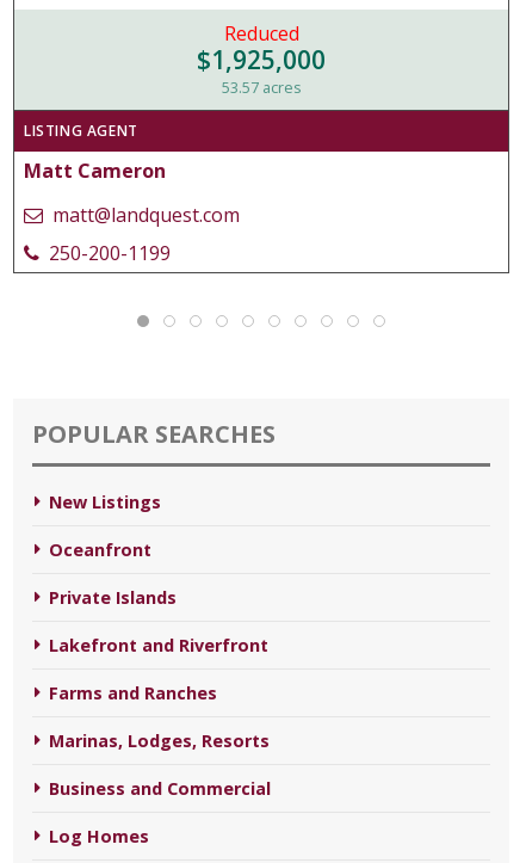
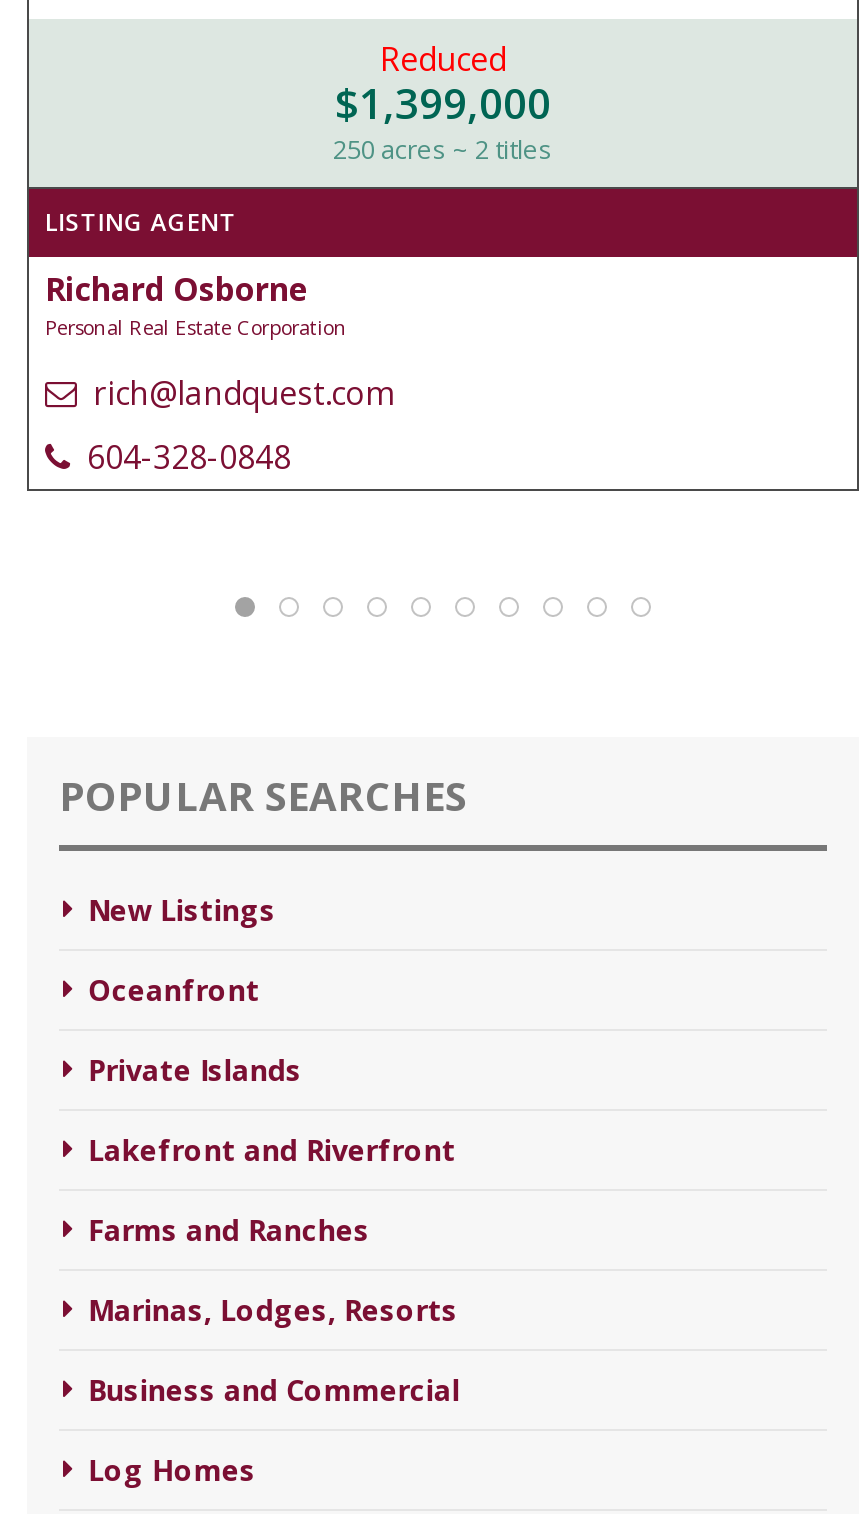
[197,43,326,98] $1,925,000 | 53.57 acres -> [333,75,553,167] $1,399,000 | 250 acres ~ 2 titles
[24,158,166,184] Matt Cameron -> [45,267,347,341] Richard Osborne | Personal Real Estate Corporation
[48,202,240,228] matt@landquest.com -> [85,371,393,415] rich@landquest.com
[44,240,171,266] 250-200-1199 -> [79,435,291,479] 604-328-0848

